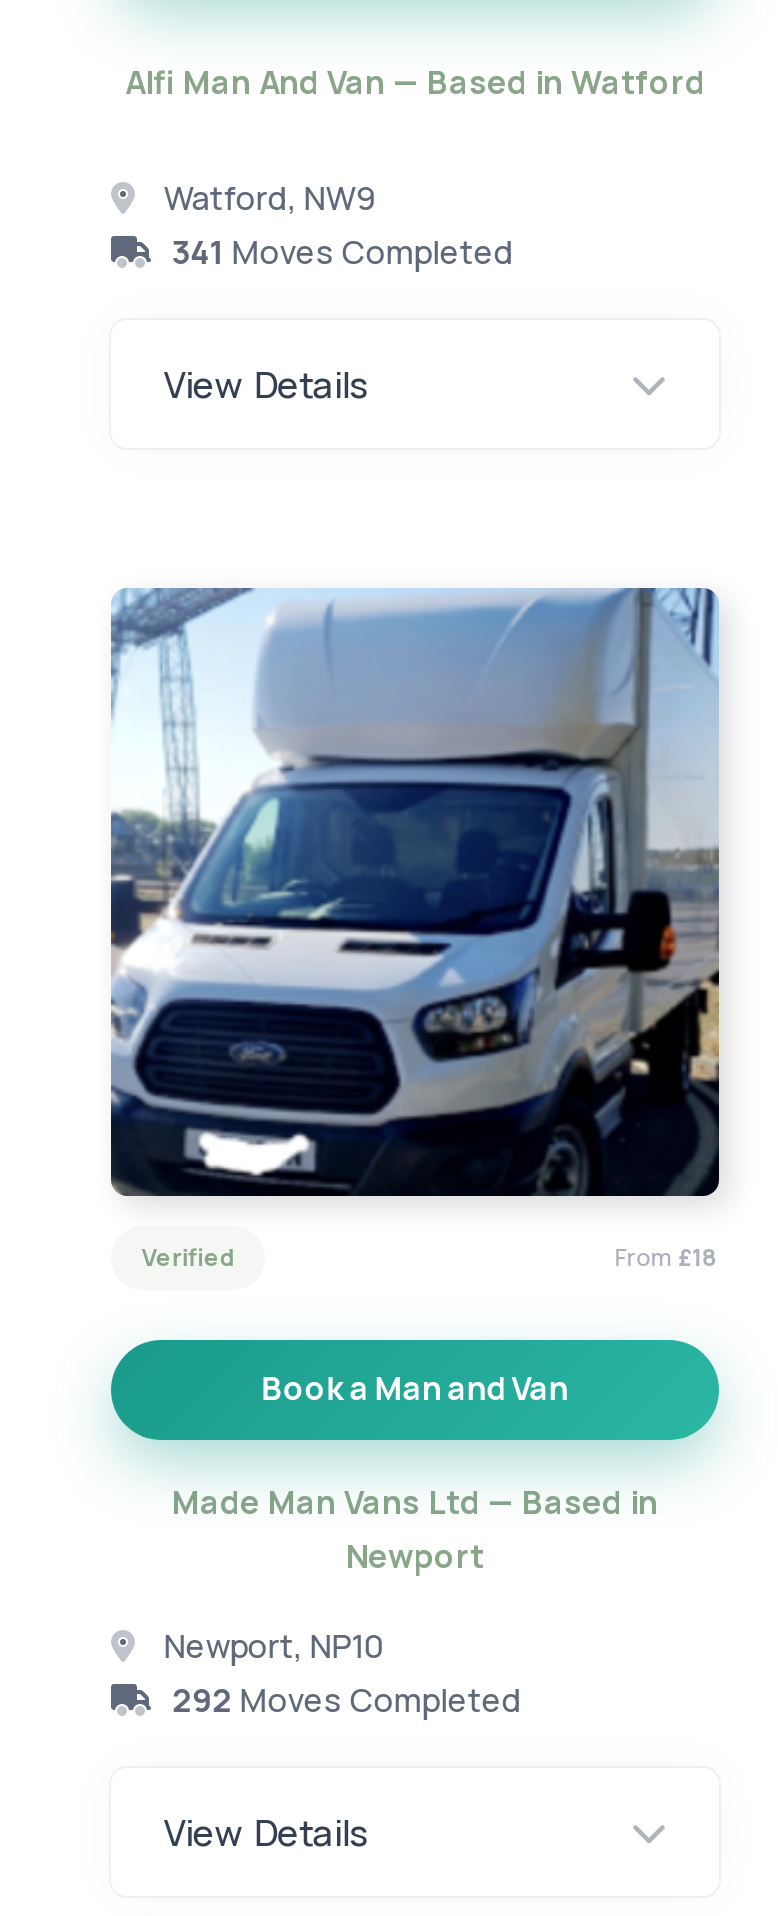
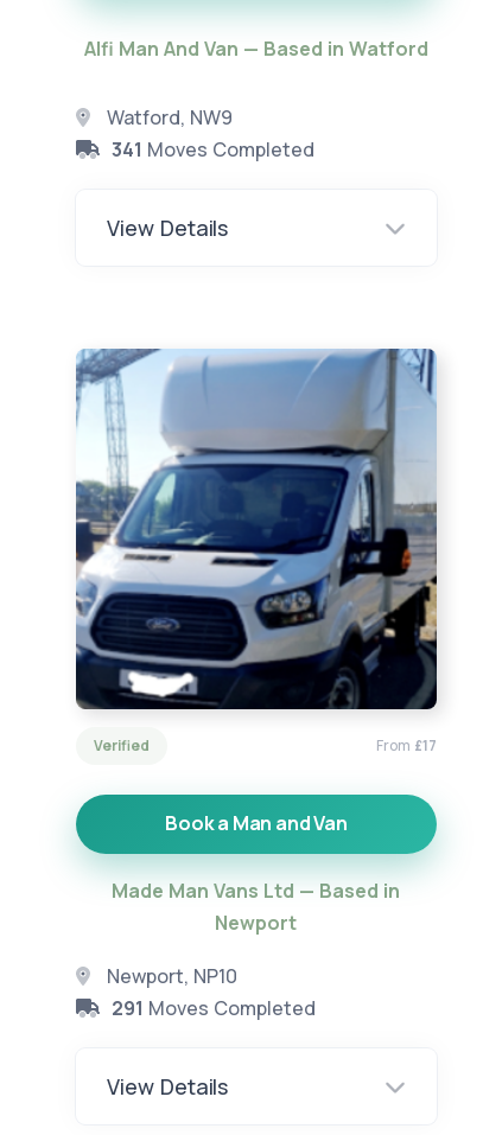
[614,1239,718,1273] From £18 -> [376,735,436,755] From £17
[172,1677,522,1721] 292 Moves Completed -> [112,994,316,1021] 291 Moves Completed

